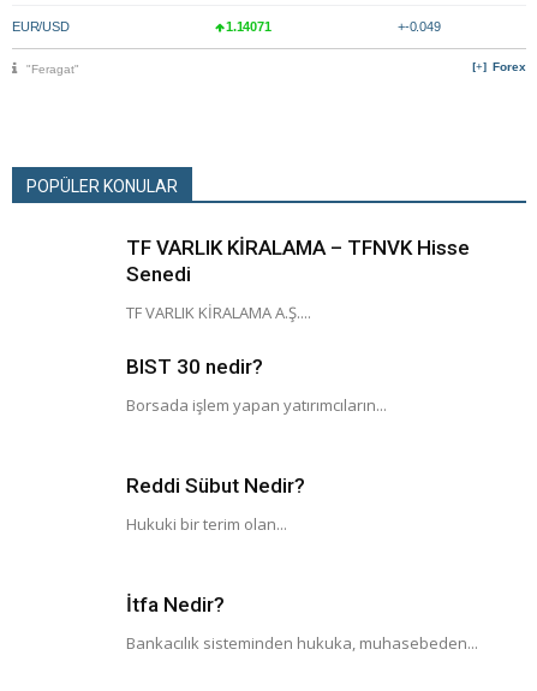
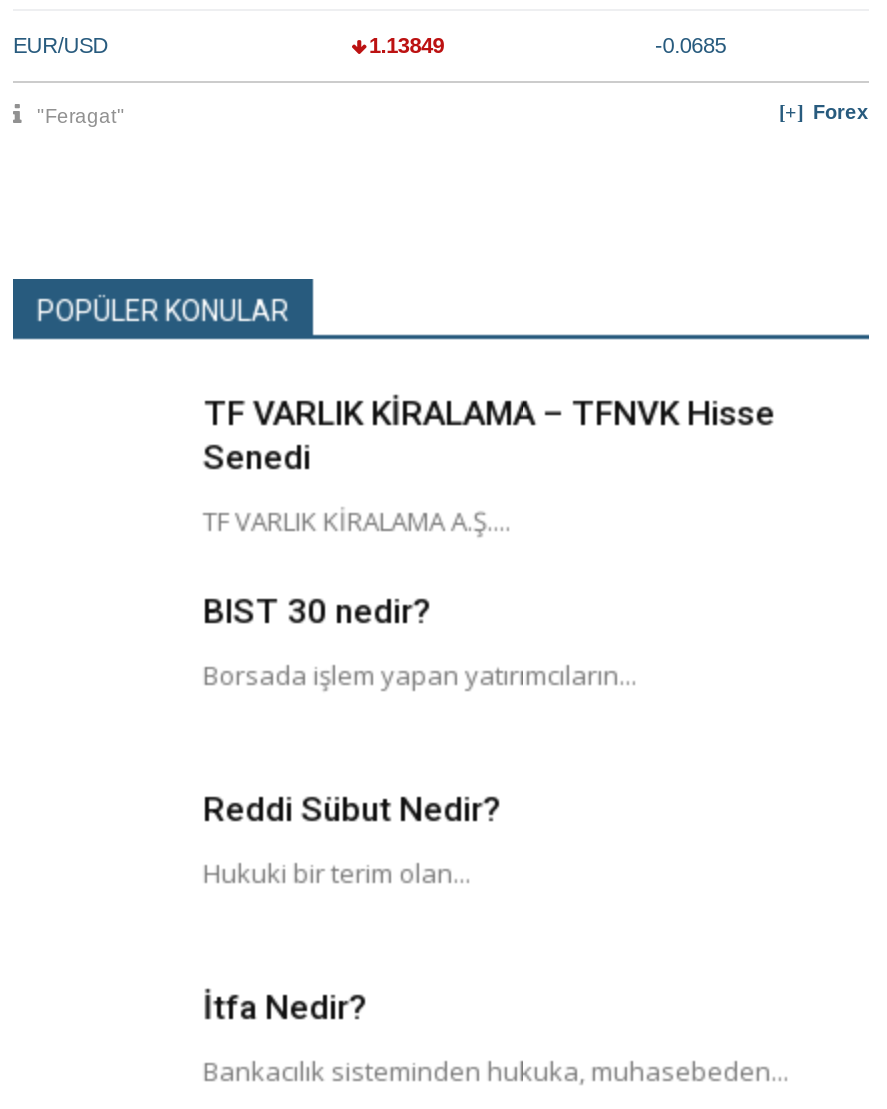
[226,19,271,34] 1.14071 -> [369,33,444,57] 1.13849
[398,19,440,34] +-0.049 -> [655,33,726,57] -0.0685

